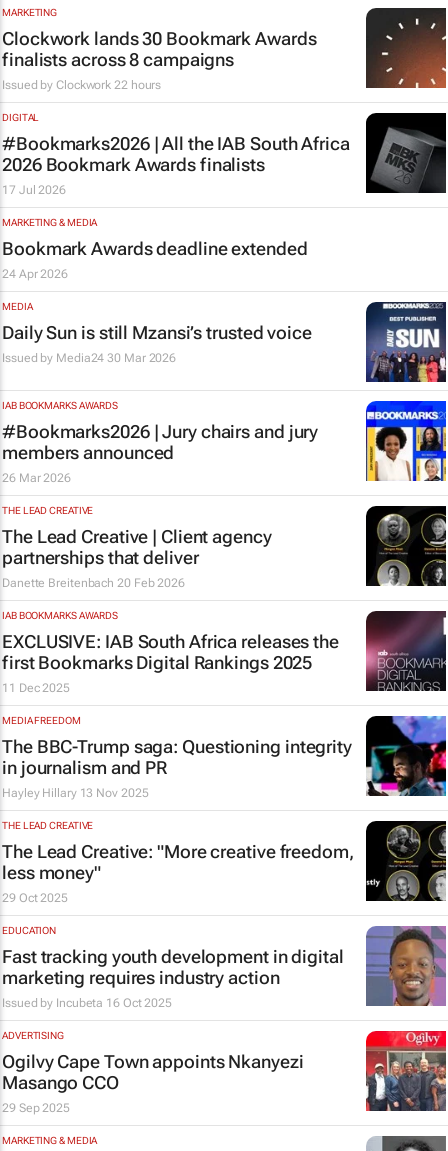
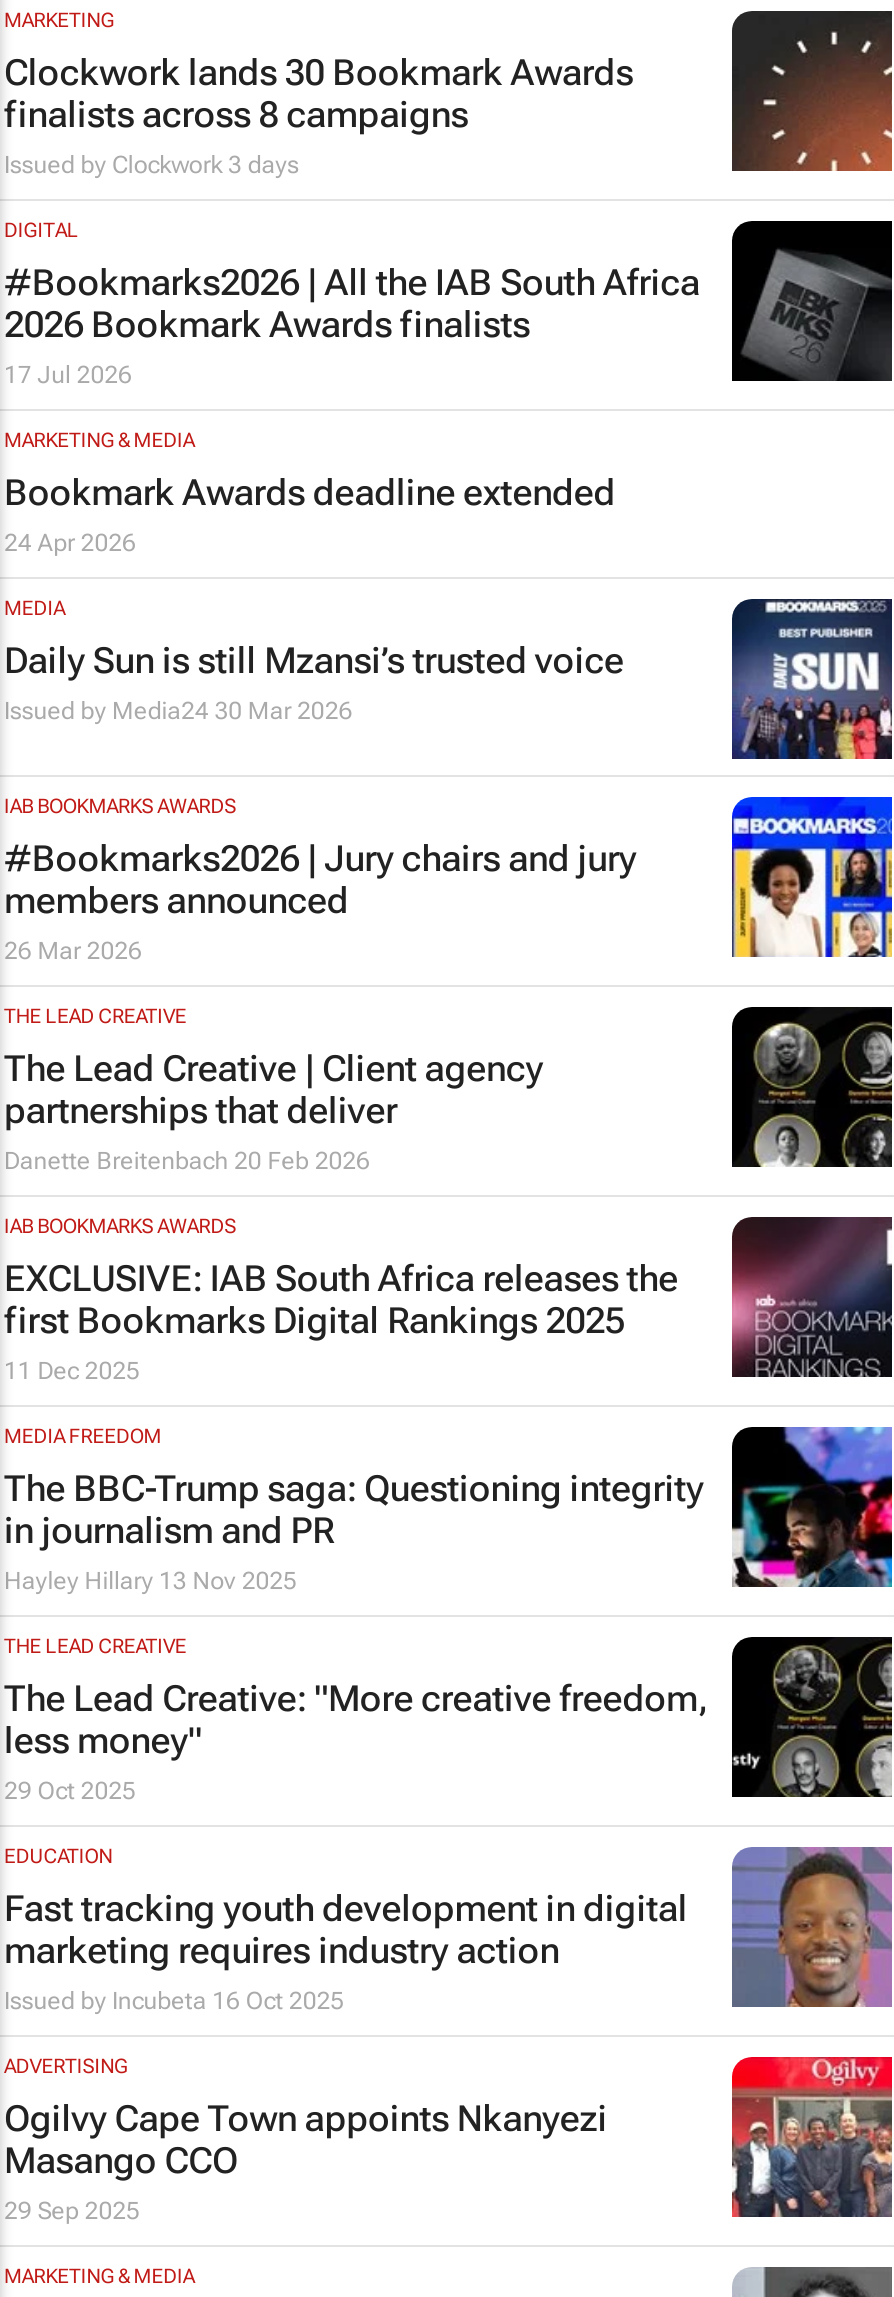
[2,78,161,92] Issued by Clockwork 22 hours -> [4,151,299,179] Issued by Clockwork 3 days

